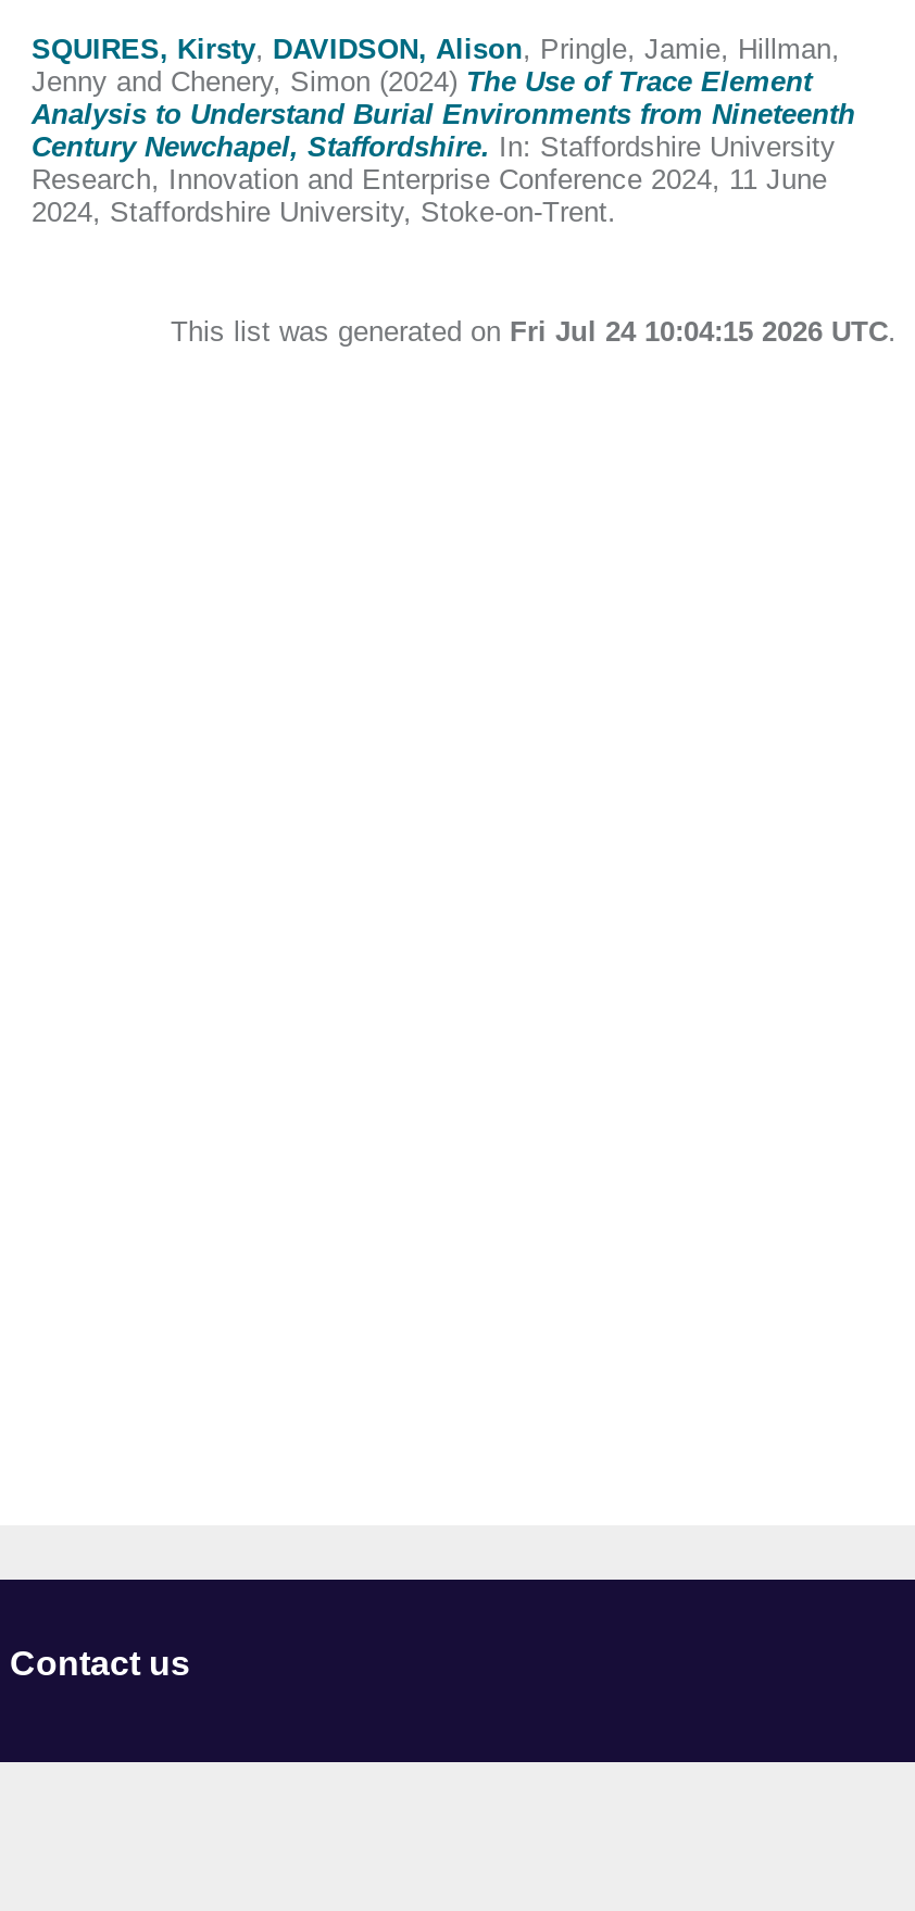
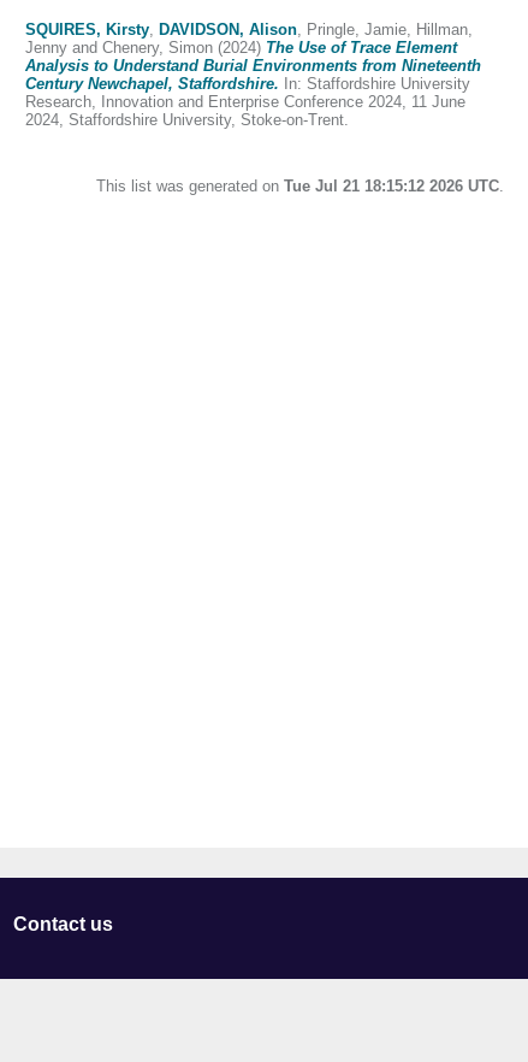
[171,315,897,348] This list was generated on Fri Jul 24 10:04:15 2026 UTC. -> [96,177,504,195] This list was generated on Tue Jul 21 18:15:12 2026 UTC.

